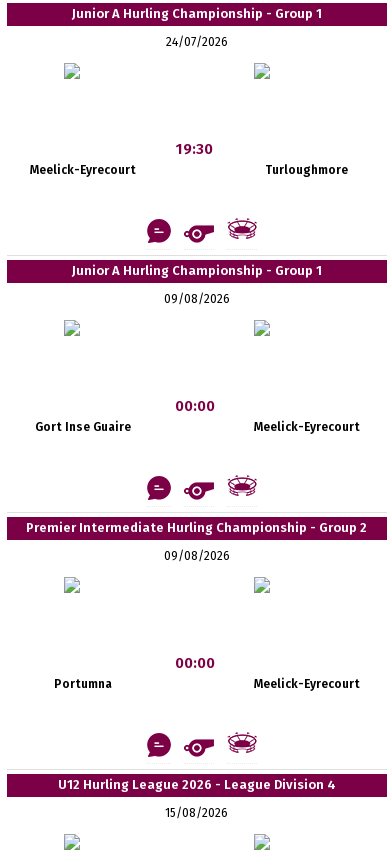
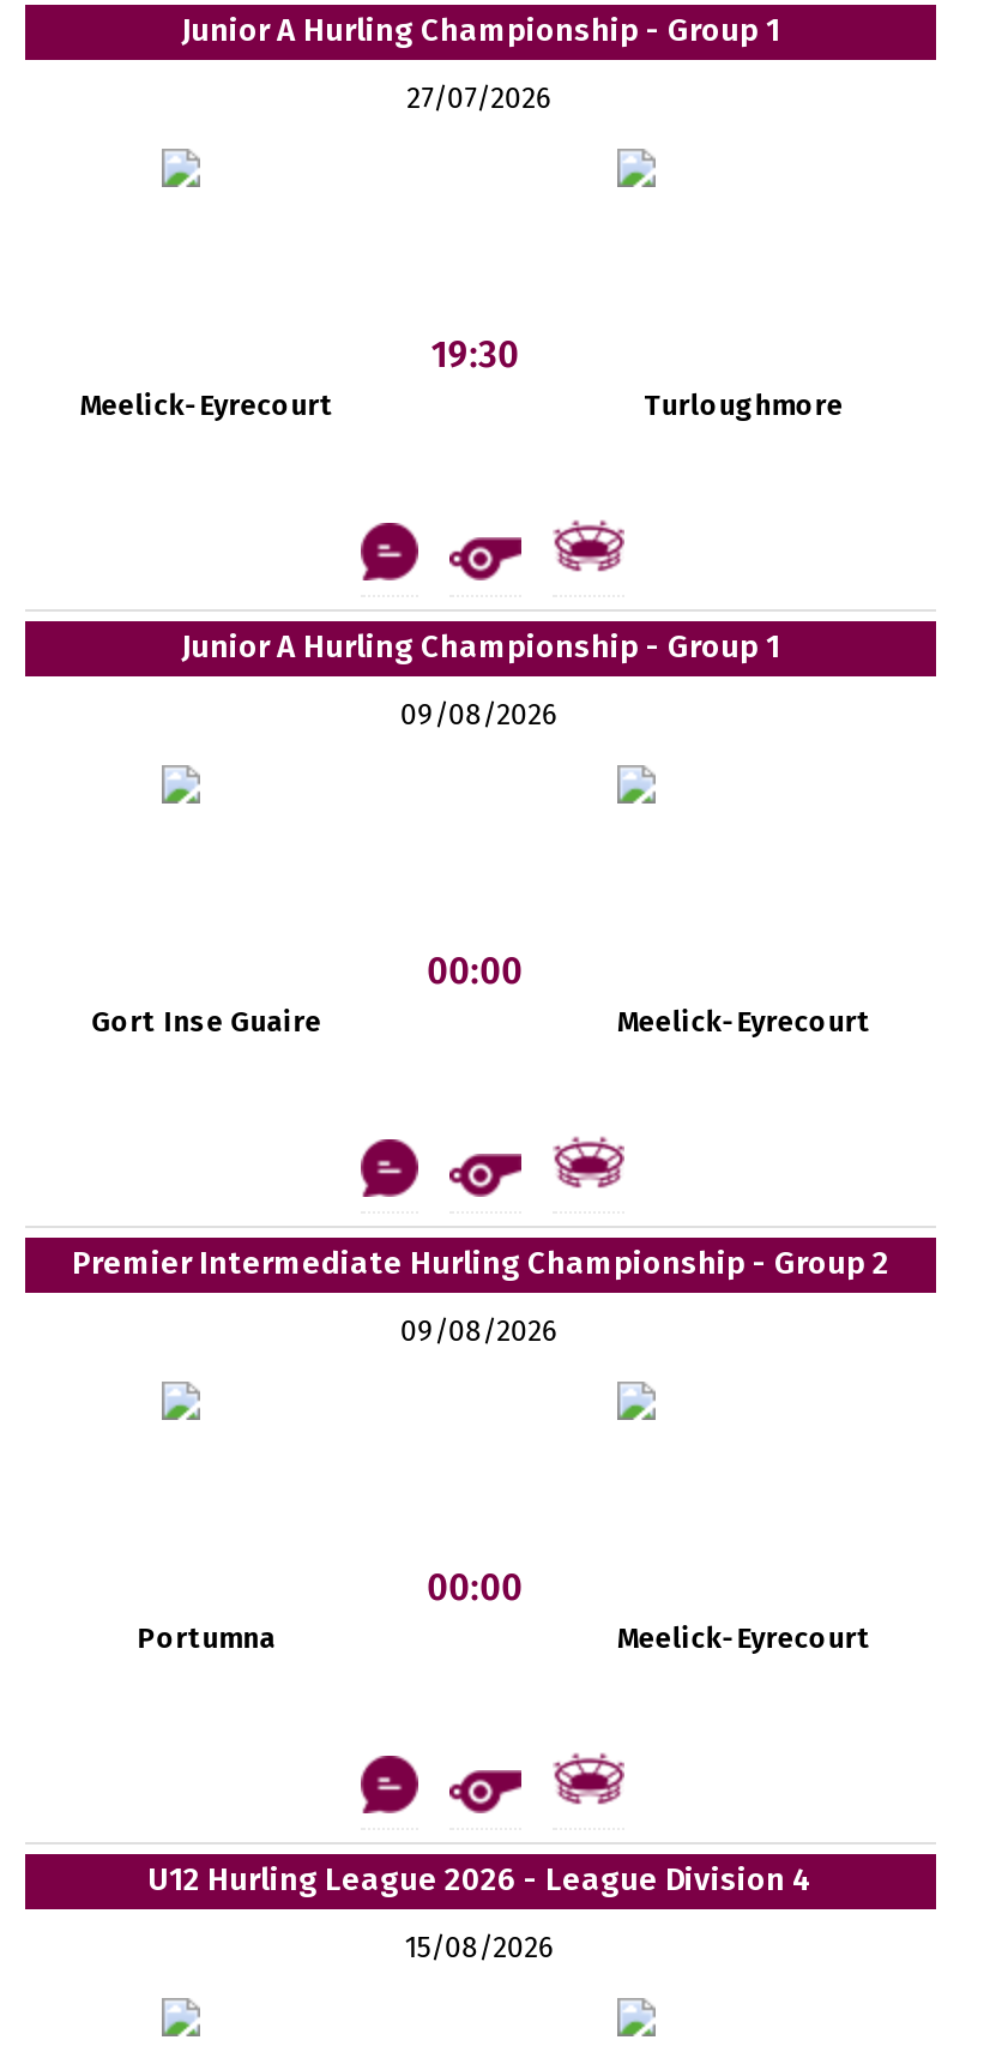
[166,35,228,49] 24/07/2026 -> [407,81,553,115] 27/07/2026

